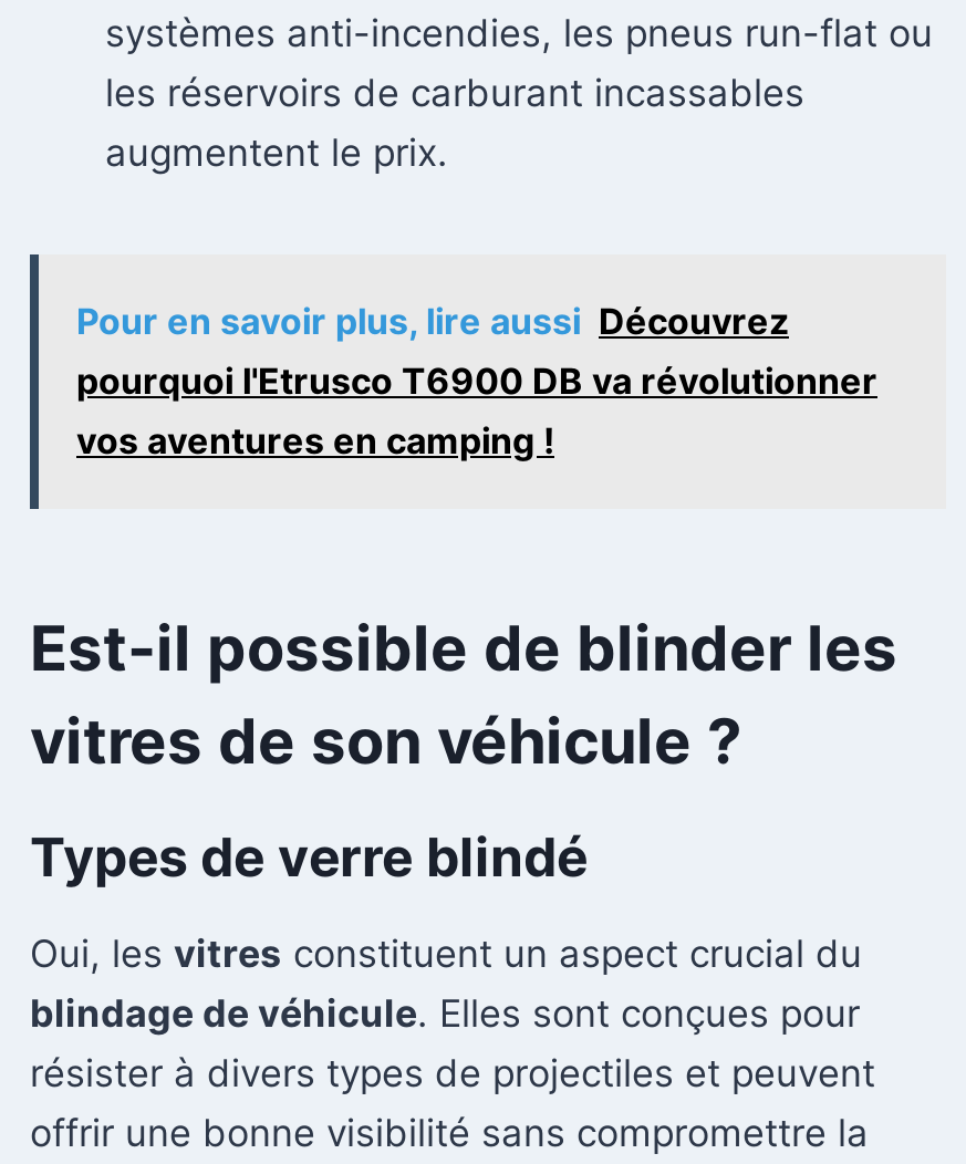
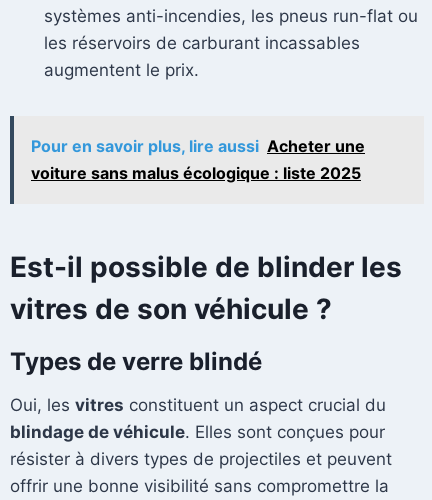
[76,298,877,461] Pour en savoir plus, lire aussi Découvrez | pourquoi l'Etrusco T6900 DB va révolutionner | vos aventures en camping ! -> [31,135,365,182] Pour en savoir plus, lire aussi Acheter une | voiture sans malus écologique : liste 2025

